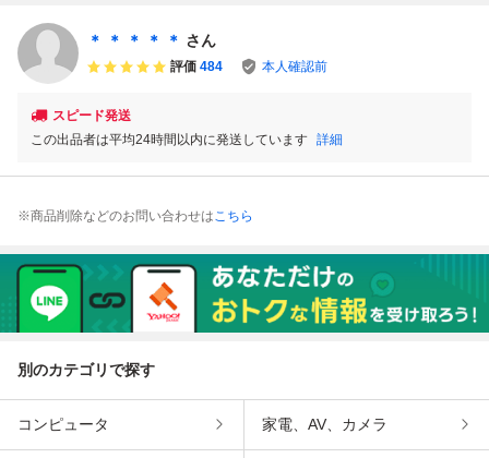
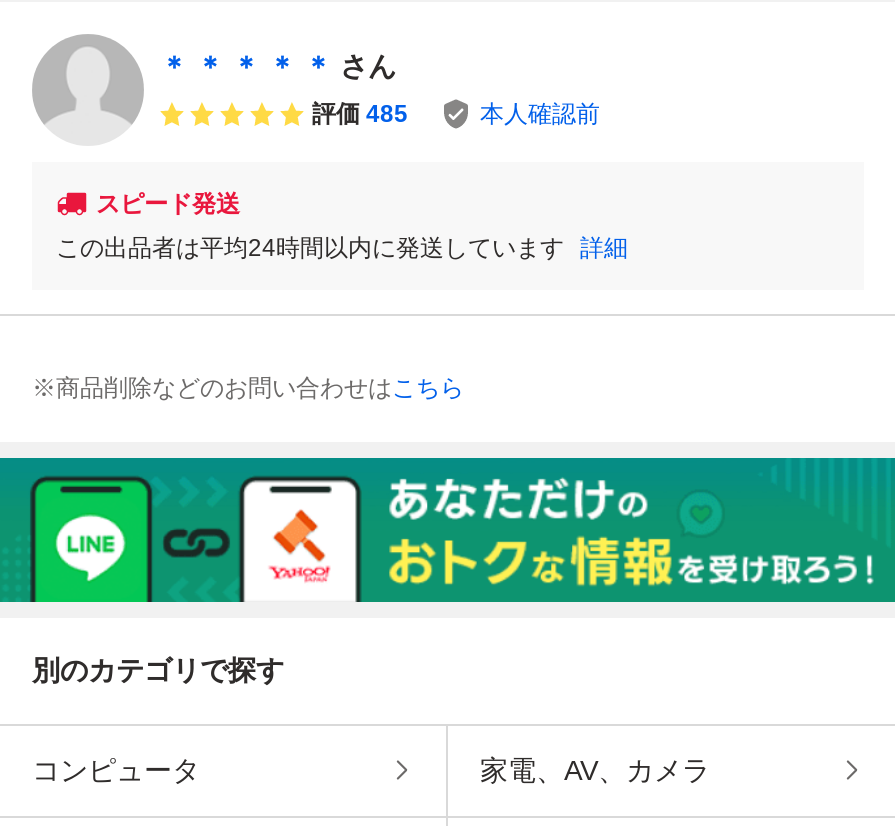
[170,59,223,75] 評価 484 -> [312,101,408,129] 評価 485

